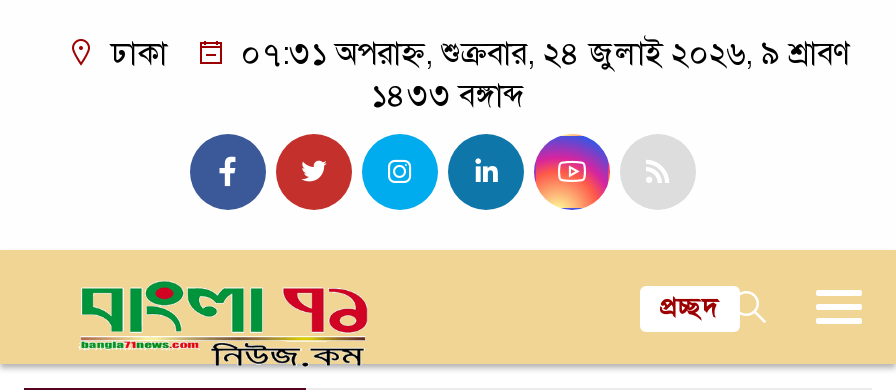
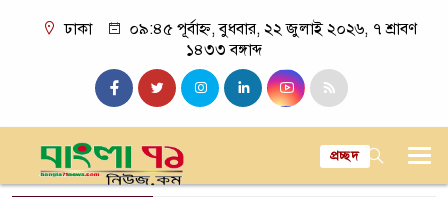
[233,34,851,74] ০৭:৩১ অপরাহ্ন, শুক্রবার, ২৪ জুলাই ২০২৬, ৯ শ্রাবণ -> [125,19,417,39] ০৯:৪৫ পূর্বাহ্ন, বুধবার, ২২ জুলাই ২০২৬, ৭ শ্রাবণ

